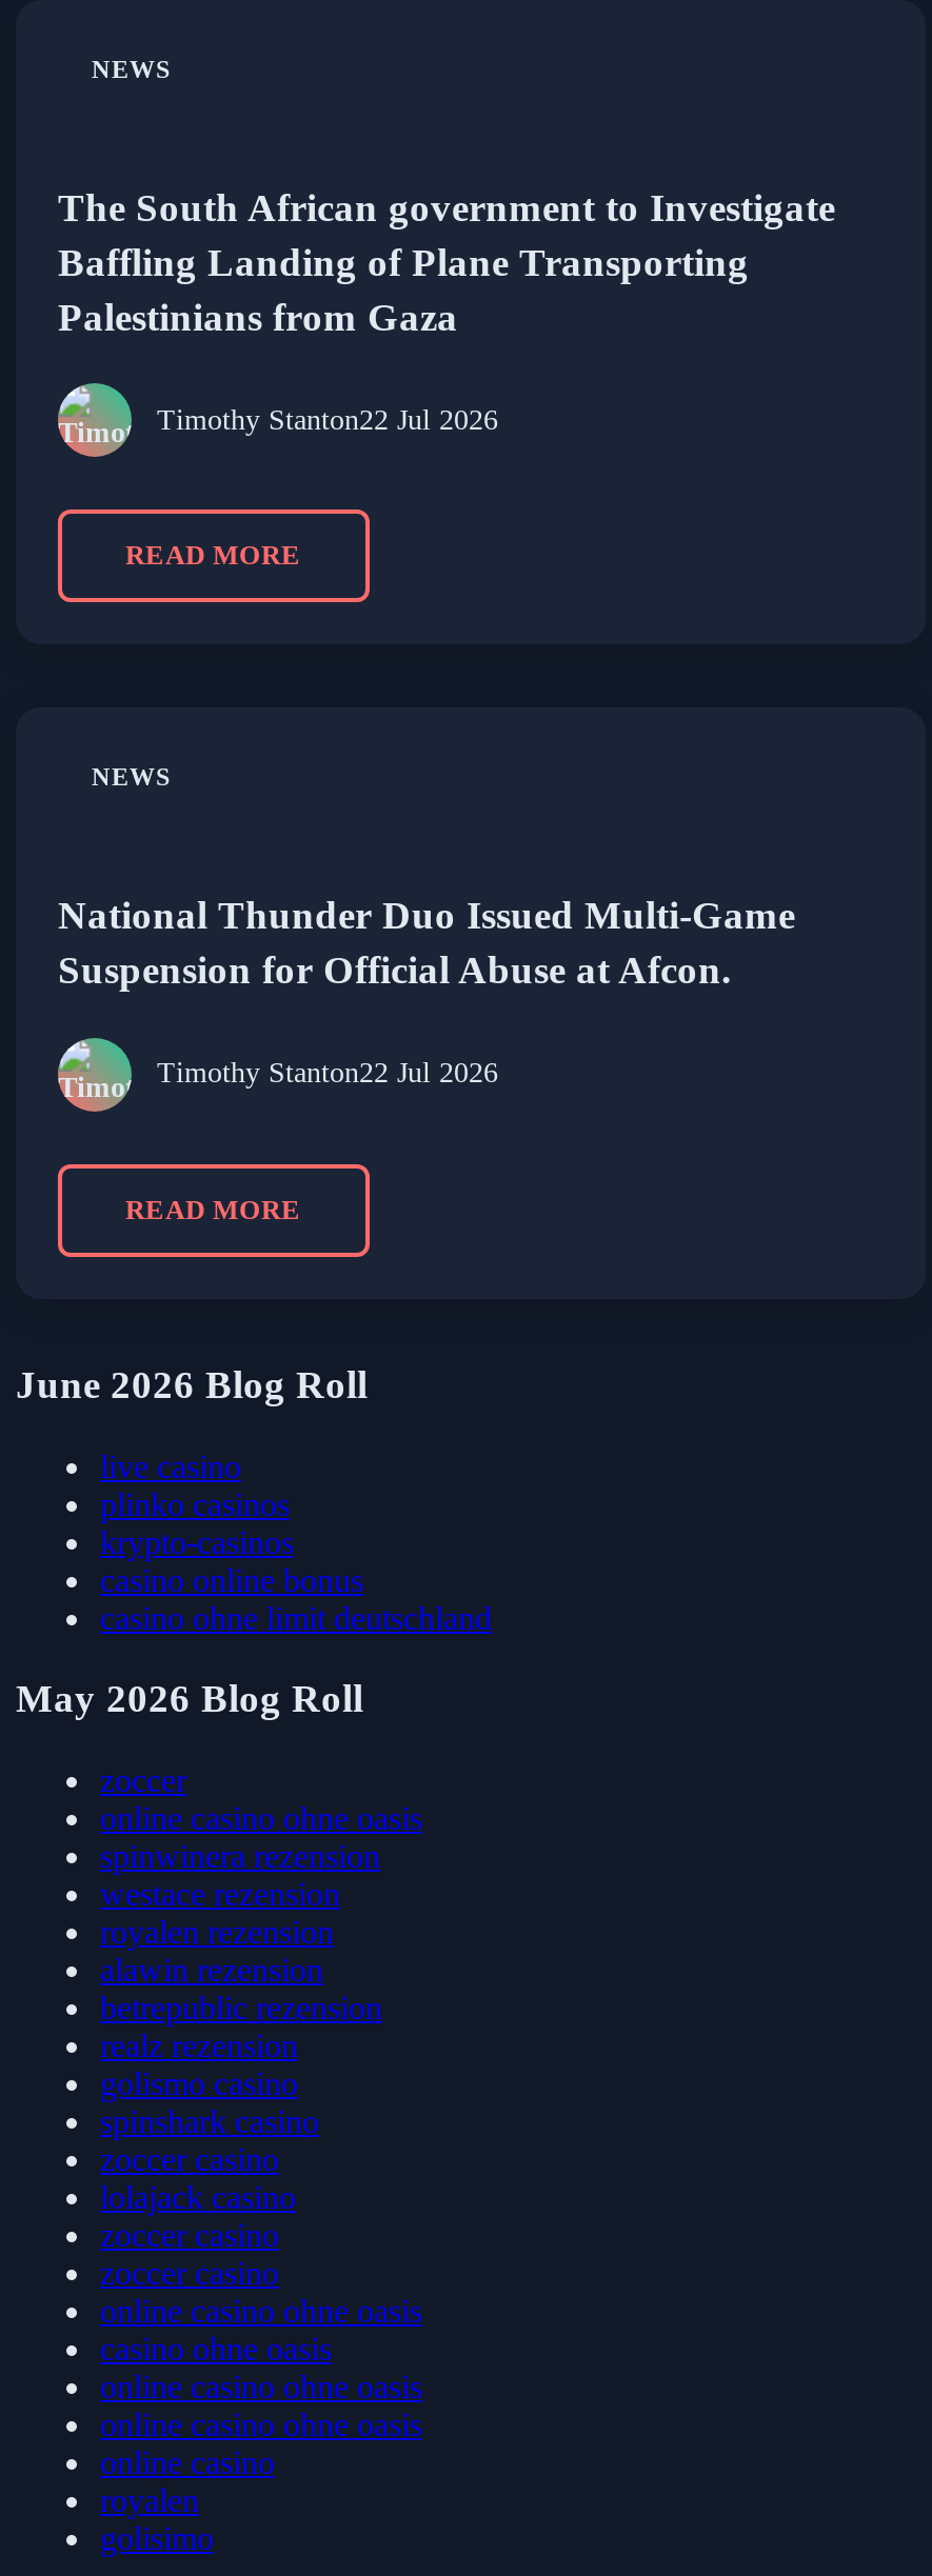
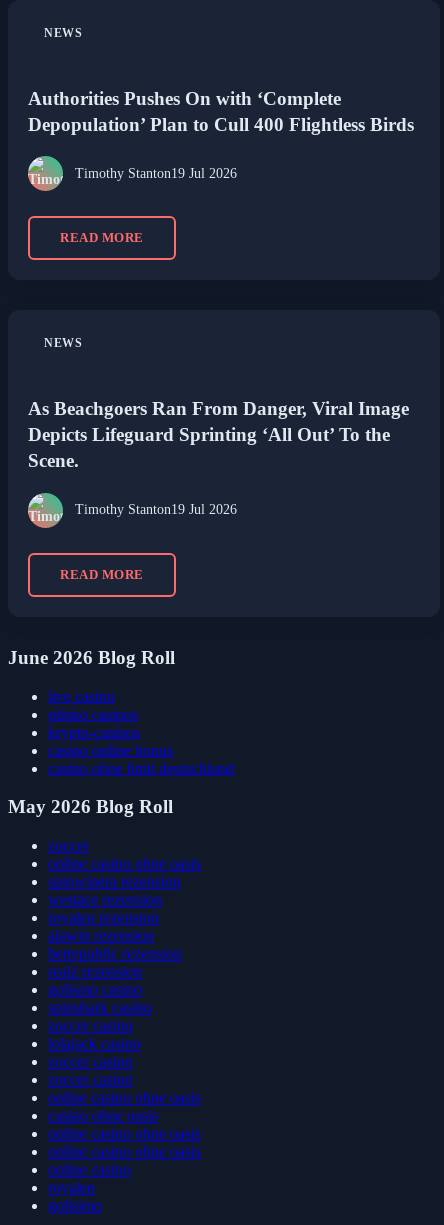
[58,185,835,339] The South African government to Investigate | Baffling Landing of Plane Transporting | Palestinians from Gaza -> [28,88,414,135] Authorities Pushes On with ‘Complete | Depopulation’ Plan to Cull 400 Flightless Birds
moved [56,381,301,793] -> [27,155,143,350]: [image] | READ MORE | NEWS
[157,404,498,436] Timothy Stanton22 Jul 2026 -> [75,166,237,181] Timothy Stanton19 Jul 2026
[58,893,795,992] National Thunder Duo Issued Multi-Game | Suspension for Official Abuse at Afcon. -> [28,398,409,471] As Beachgoers Ran From Danger, Viral Image | Depicts Lifeguard Sprinting ‘All Out’ To the | Scene.
[157,1058,498,1089] Timothy Stanton22 Jul 2026 -> [75,502,237,517] Timothy Stanton19 Jul 2026

